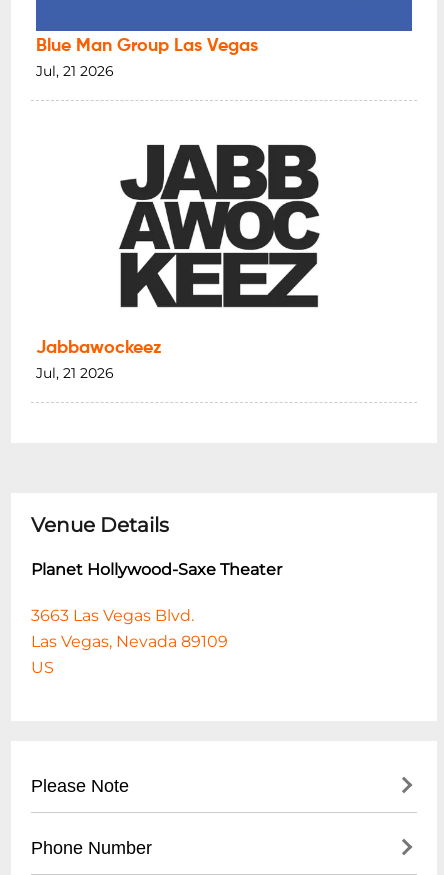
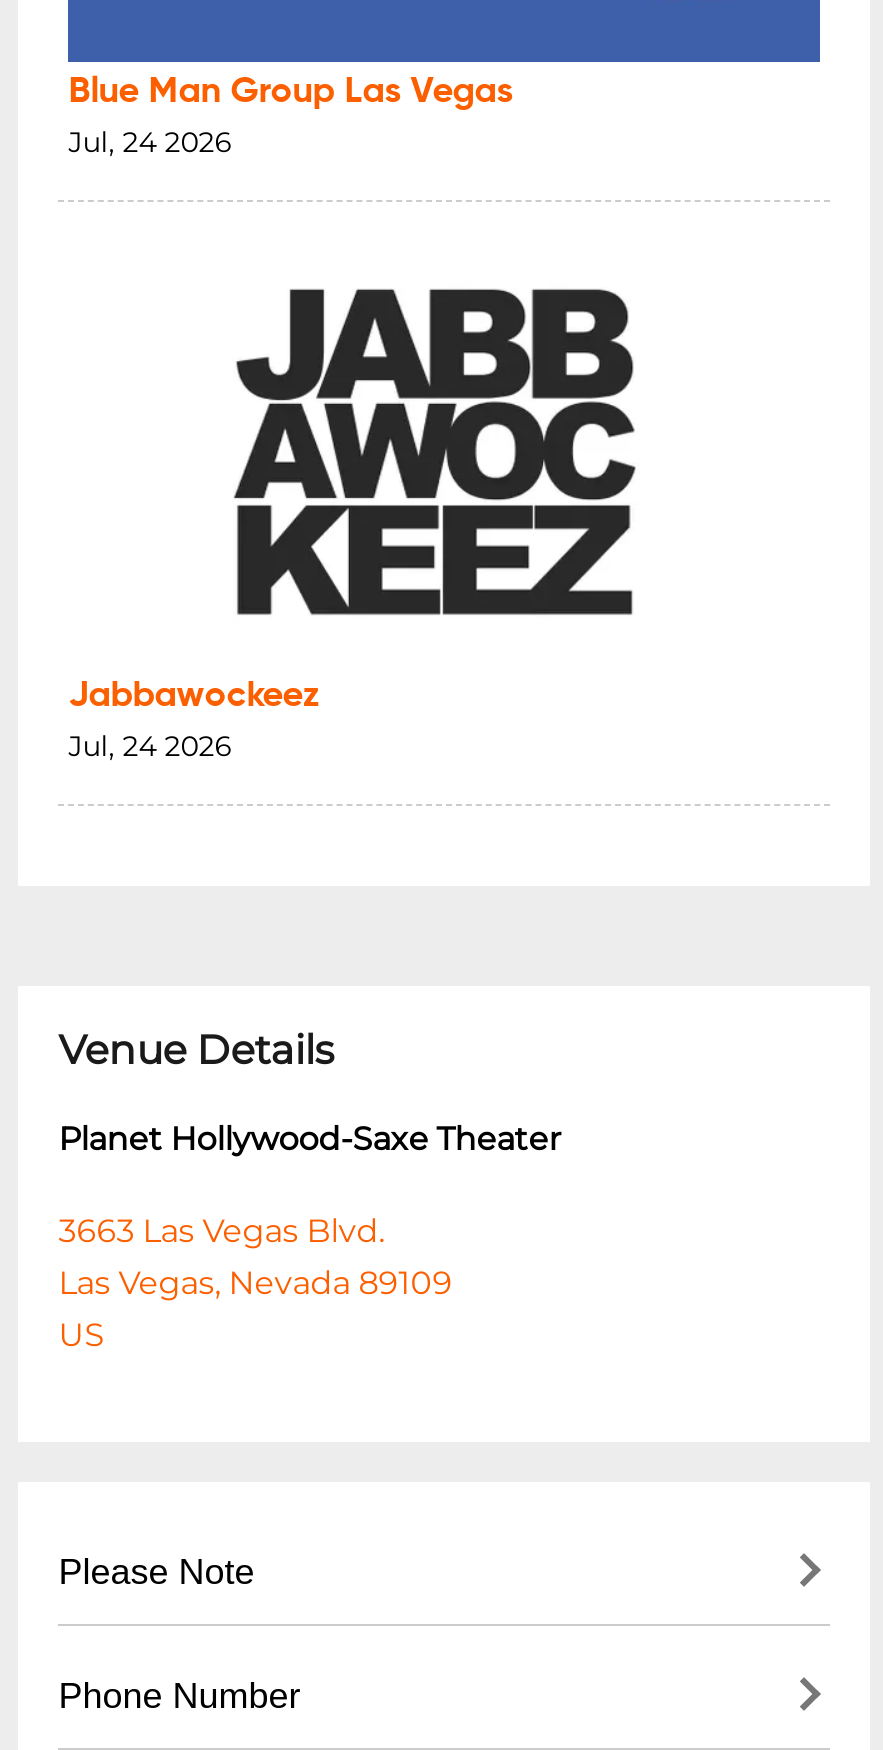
[36,62,114,80] Jul, 21 2026 -> [68,125,232,161] Jul, 24 2026
[36,364,114,382] Jul, 21 2026 -> [68,728,232,764] Jul, 24 2026

